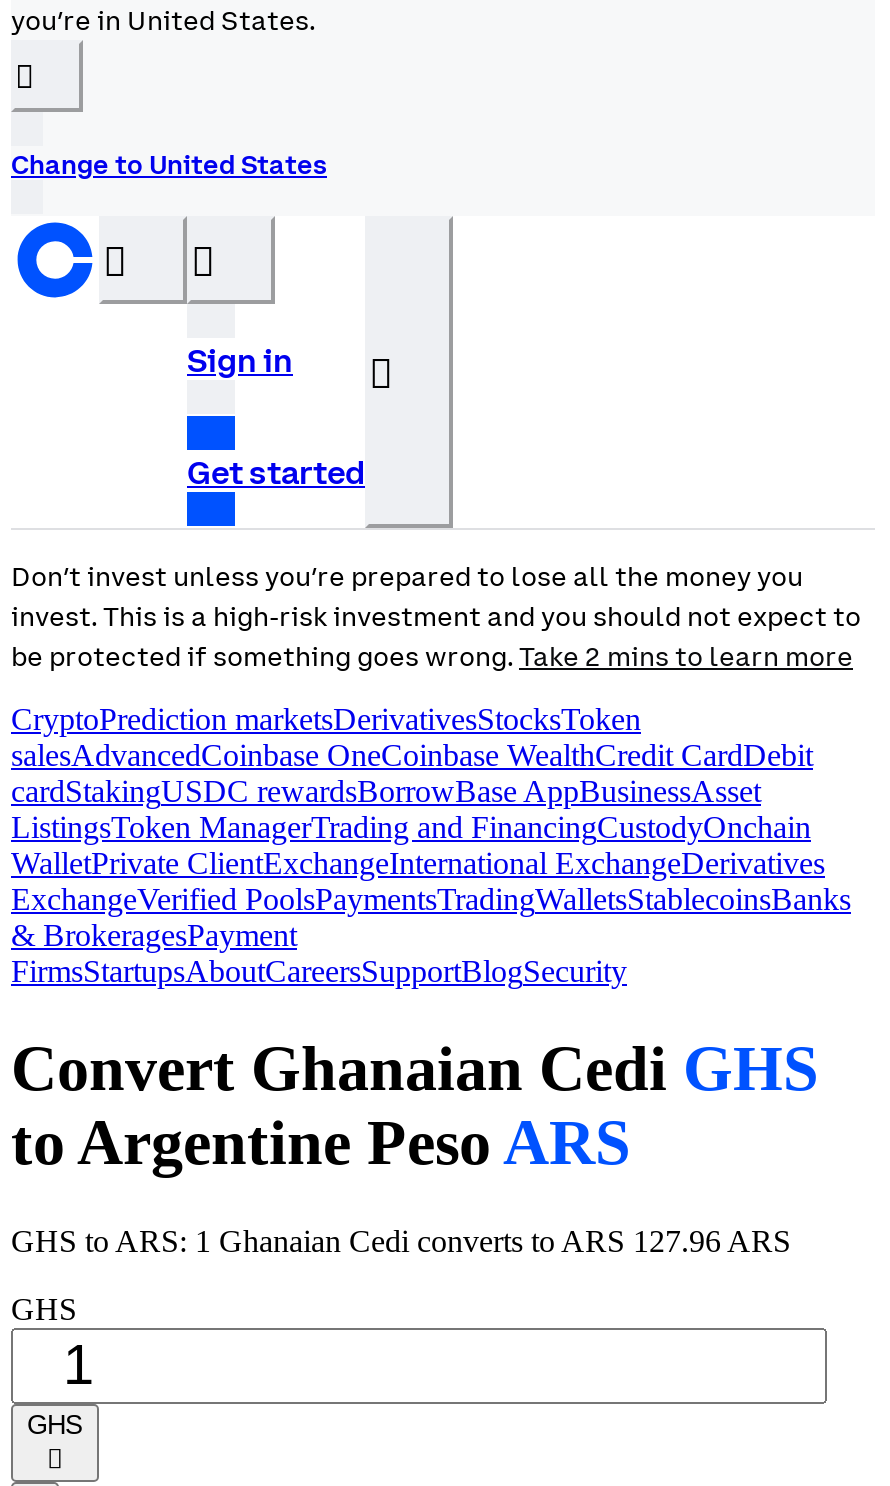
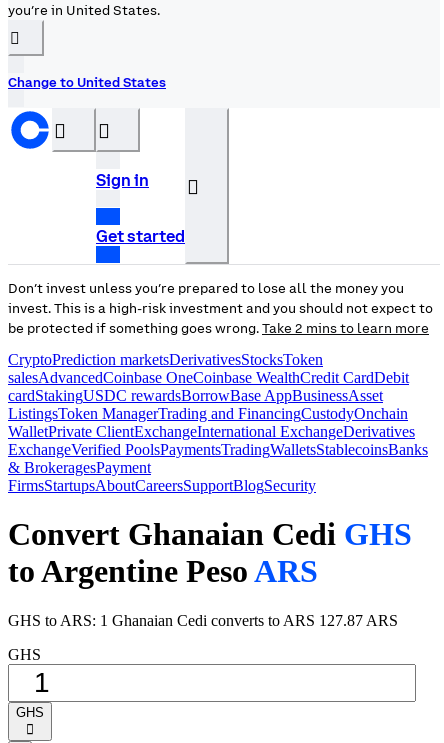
[11,1224,791,1258] GHS to ARS: 1 Ghanaian Cedi converts to ARS 127.96 ARS -> [8,612,398,629] GHS to ARS: 1 Ghanaian Cedi converts to ARS 127.87 ARS

